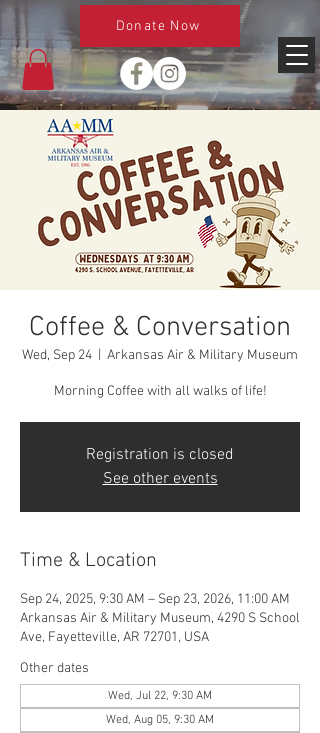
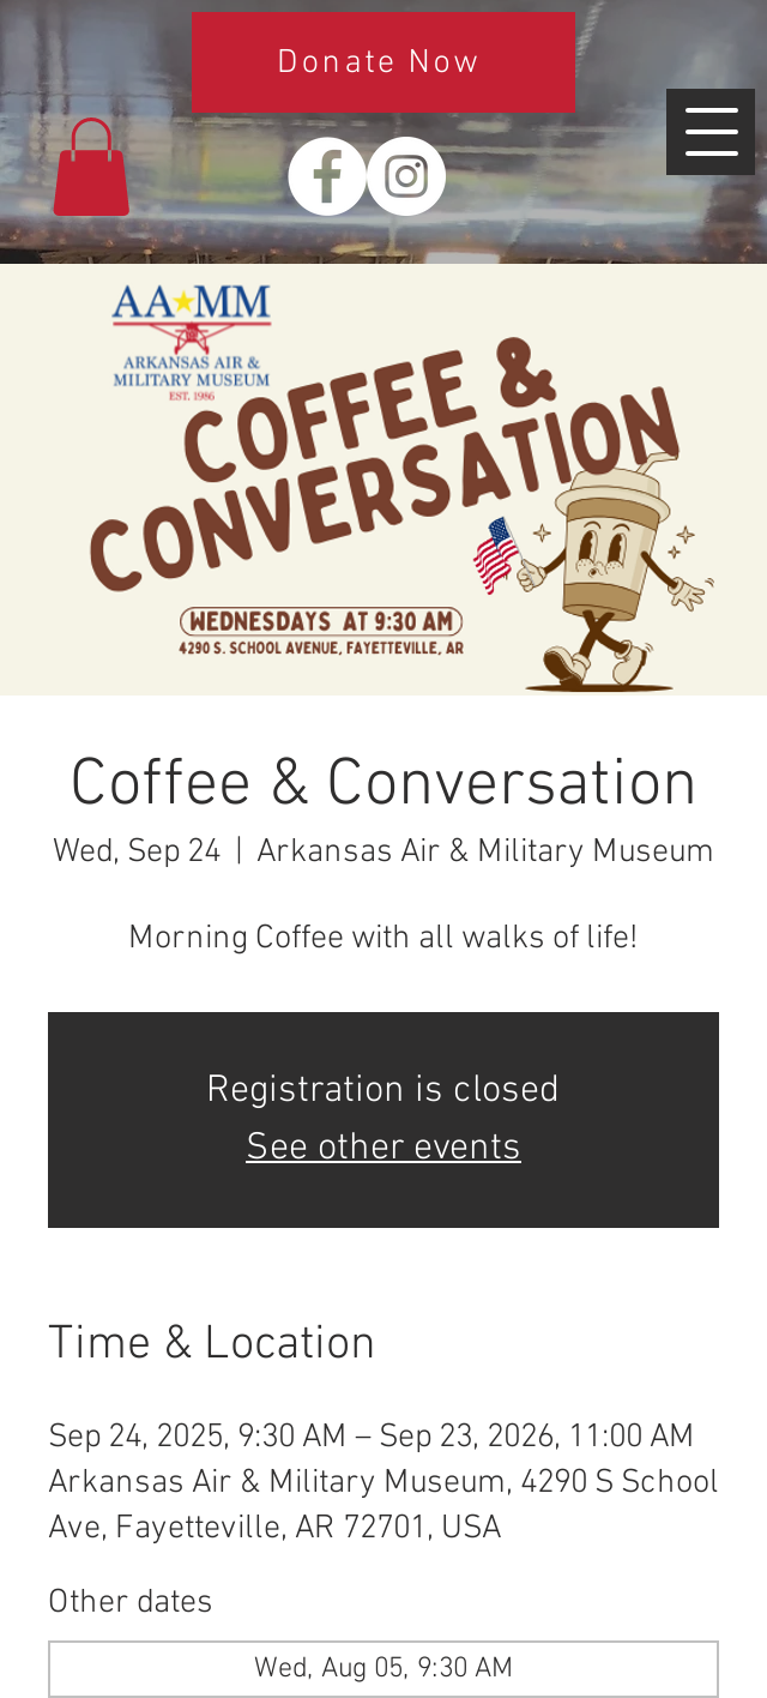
[108,689,212,703] Wed, Jul 22, 9:30 AM -> none

